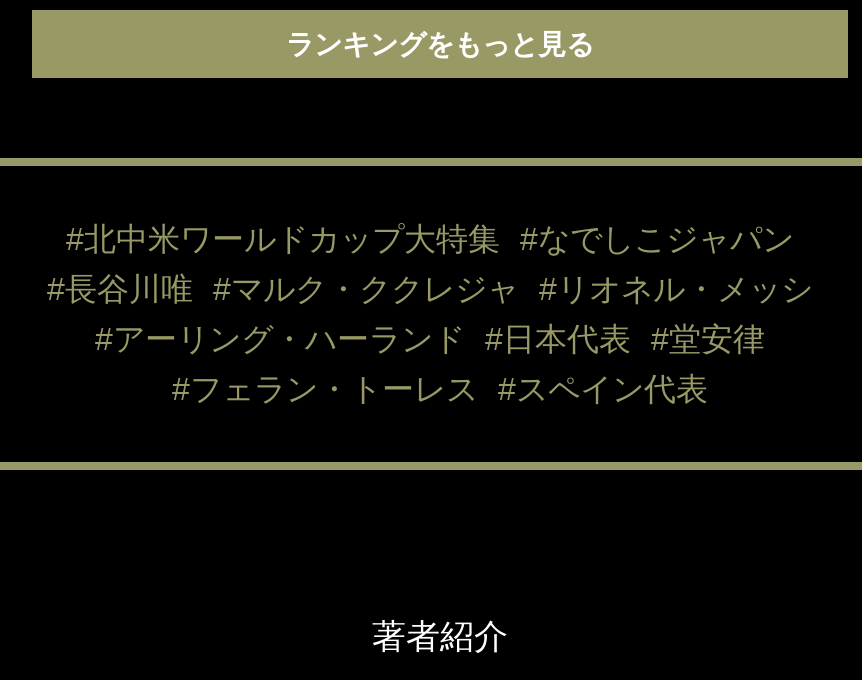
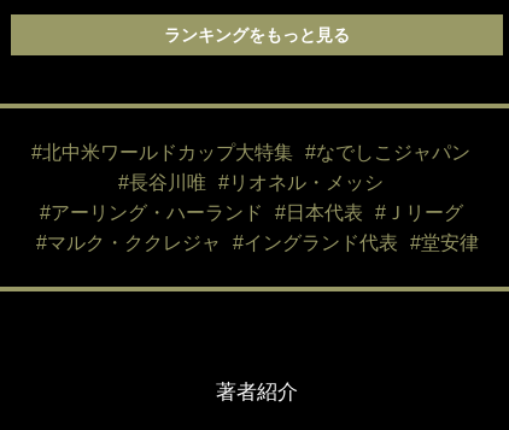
[47,271,813,305] #長谷川唯 #マルク・ククレジャ #リオネル・メッシ -> [118,172,384,193] #長谷川唯 #リオネル・メッシ
[95,321,765,355] #アーリング・ハーランド #日本代表 #堂安律 -> [39,203,463,223] #アーリング・ハーランド #日本代表 #Ｊリーグ
[172,371,708,405] #フェラン・トーレス #スペイン代表 -> [36,233,478,253] #マルク・ククレジャ #イングランド代表 #堂安律

